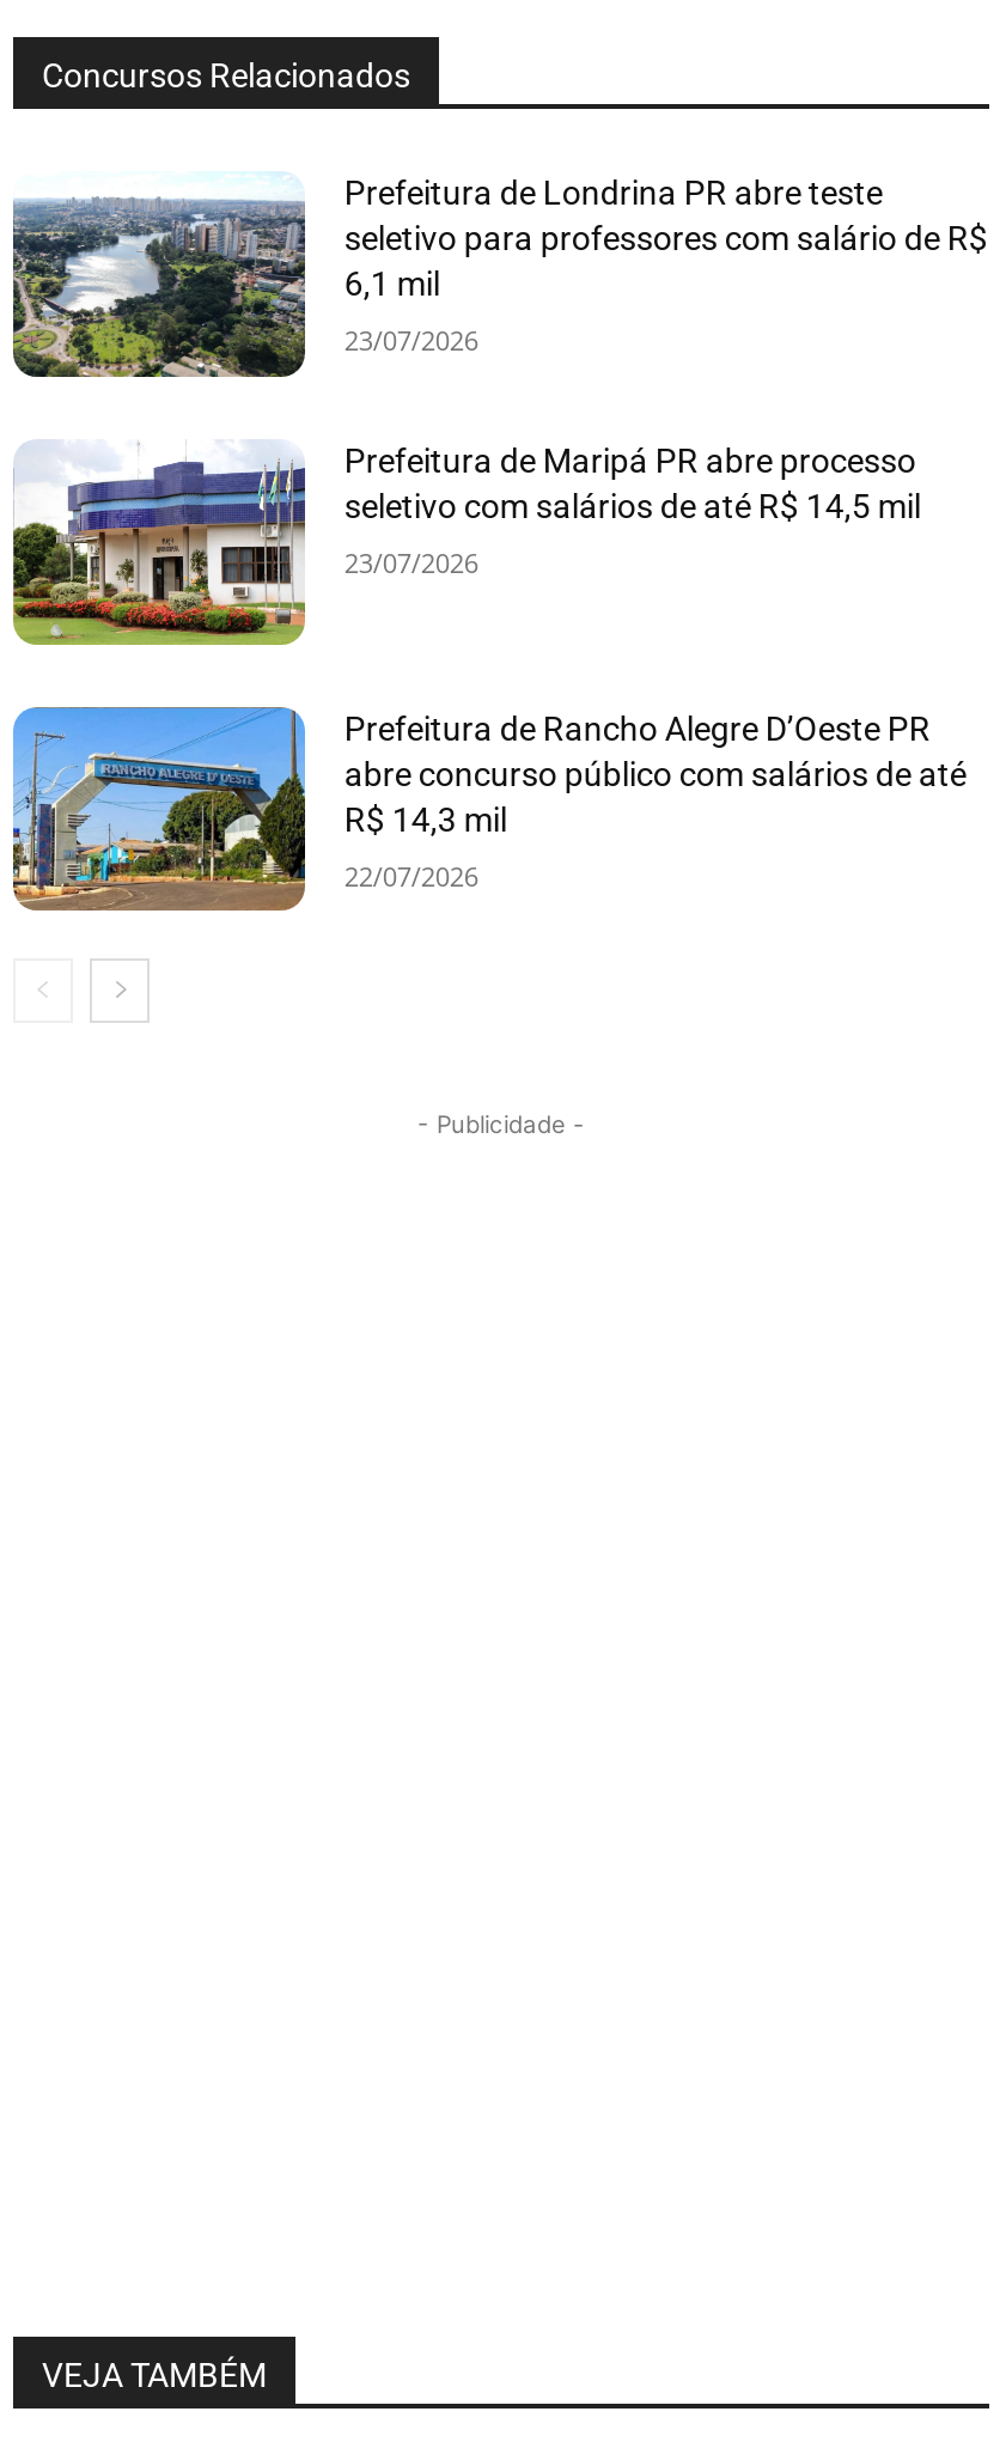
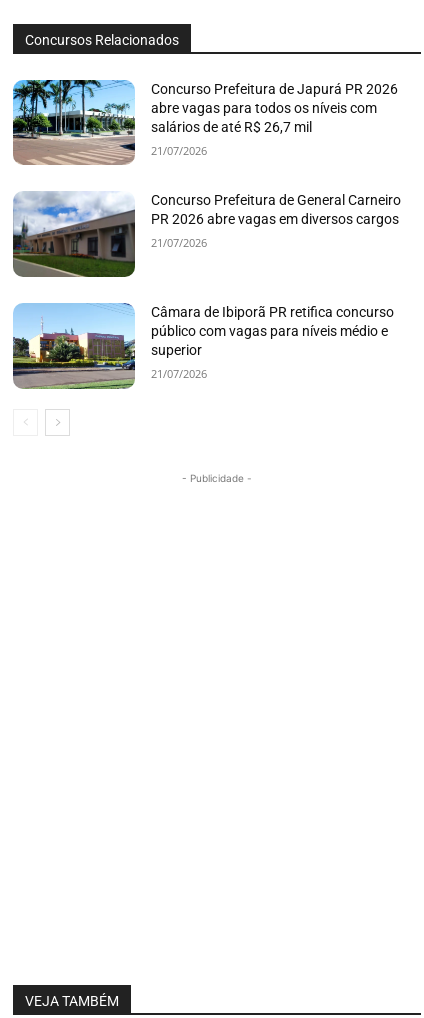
[11,172,988,380] [image] | Prefeitura de Londrina PR abre teste | seletivo para professores com salário de R$ | 6,1 mil -> [12,79,398,166] [image] | Concurso Prefeitura de Japurá PR 2026 | abre vagas para todos os níveis com | salários de até R$ 26,7 mil
[344,323,478,358] 23/07/2026 -> [151,143,207,158] 21/07/2026
[13,440,921,646] [image] | Prefeitura de Maripá PR abre processo | seletivo com salários de até R$ 14,5 mil -> [12,191,401,278] [image] | Concurso Prefeitura de General Carneiro | PR 2026 abre vagas em diversos cargos
[344,544,478,580] 23/07/2026 -> [151,235,207,250] 21/07/2026
[11,708,966,912] [image] | Prefeitura de Rancho Alegre D’Oeste PR | abre concurso público com salários de até | R$ 14,3 mil -> [12,303,394,390] [image] | Câmara de Ibiporã PR retifica concurso | público com vagas para níveis médio e | superior
[344,857,478,893] 22/07/2026 -> [151,366,207,381] 21/07/2026

